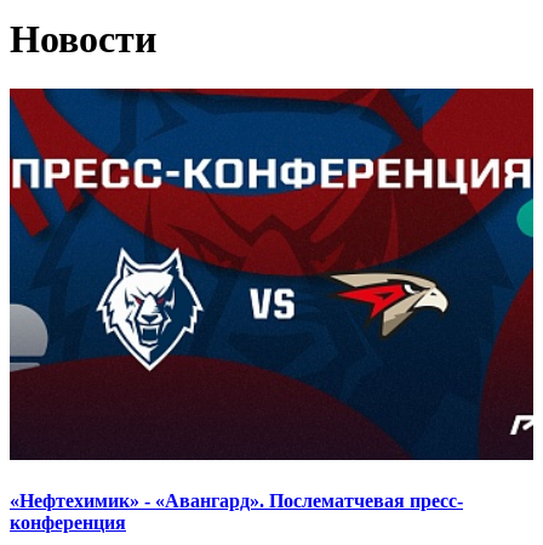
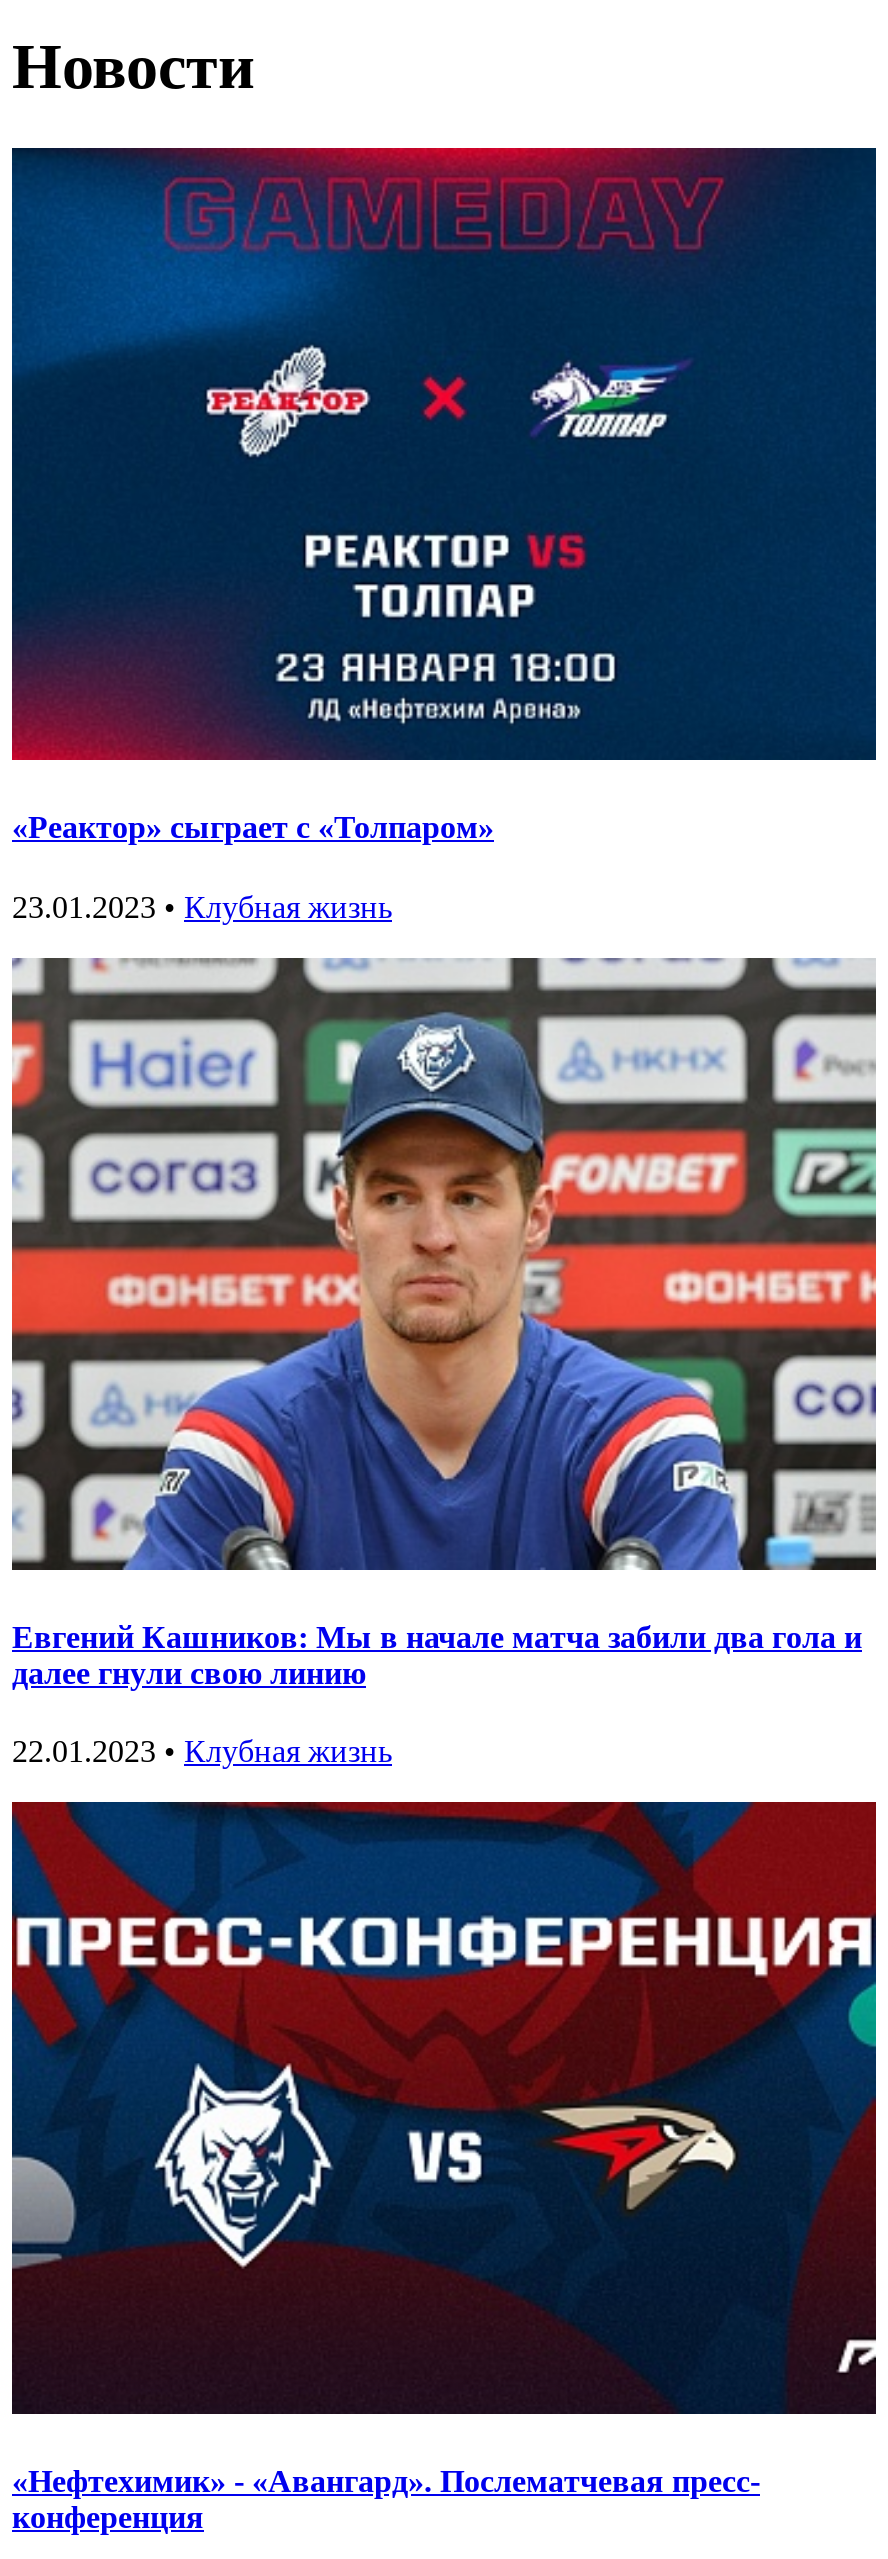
none -> [10,146,878,923] [image] | «Реактор» сыграет с «Толпаром» | 23.01.2023 • Клубная жизнь
none -> [10,956,878,1768] [image] | Евгений Кашников: Мы в начале матча забили два гола и | далее гнули свою линию | 22.01.2023 • Клубная жизнь

